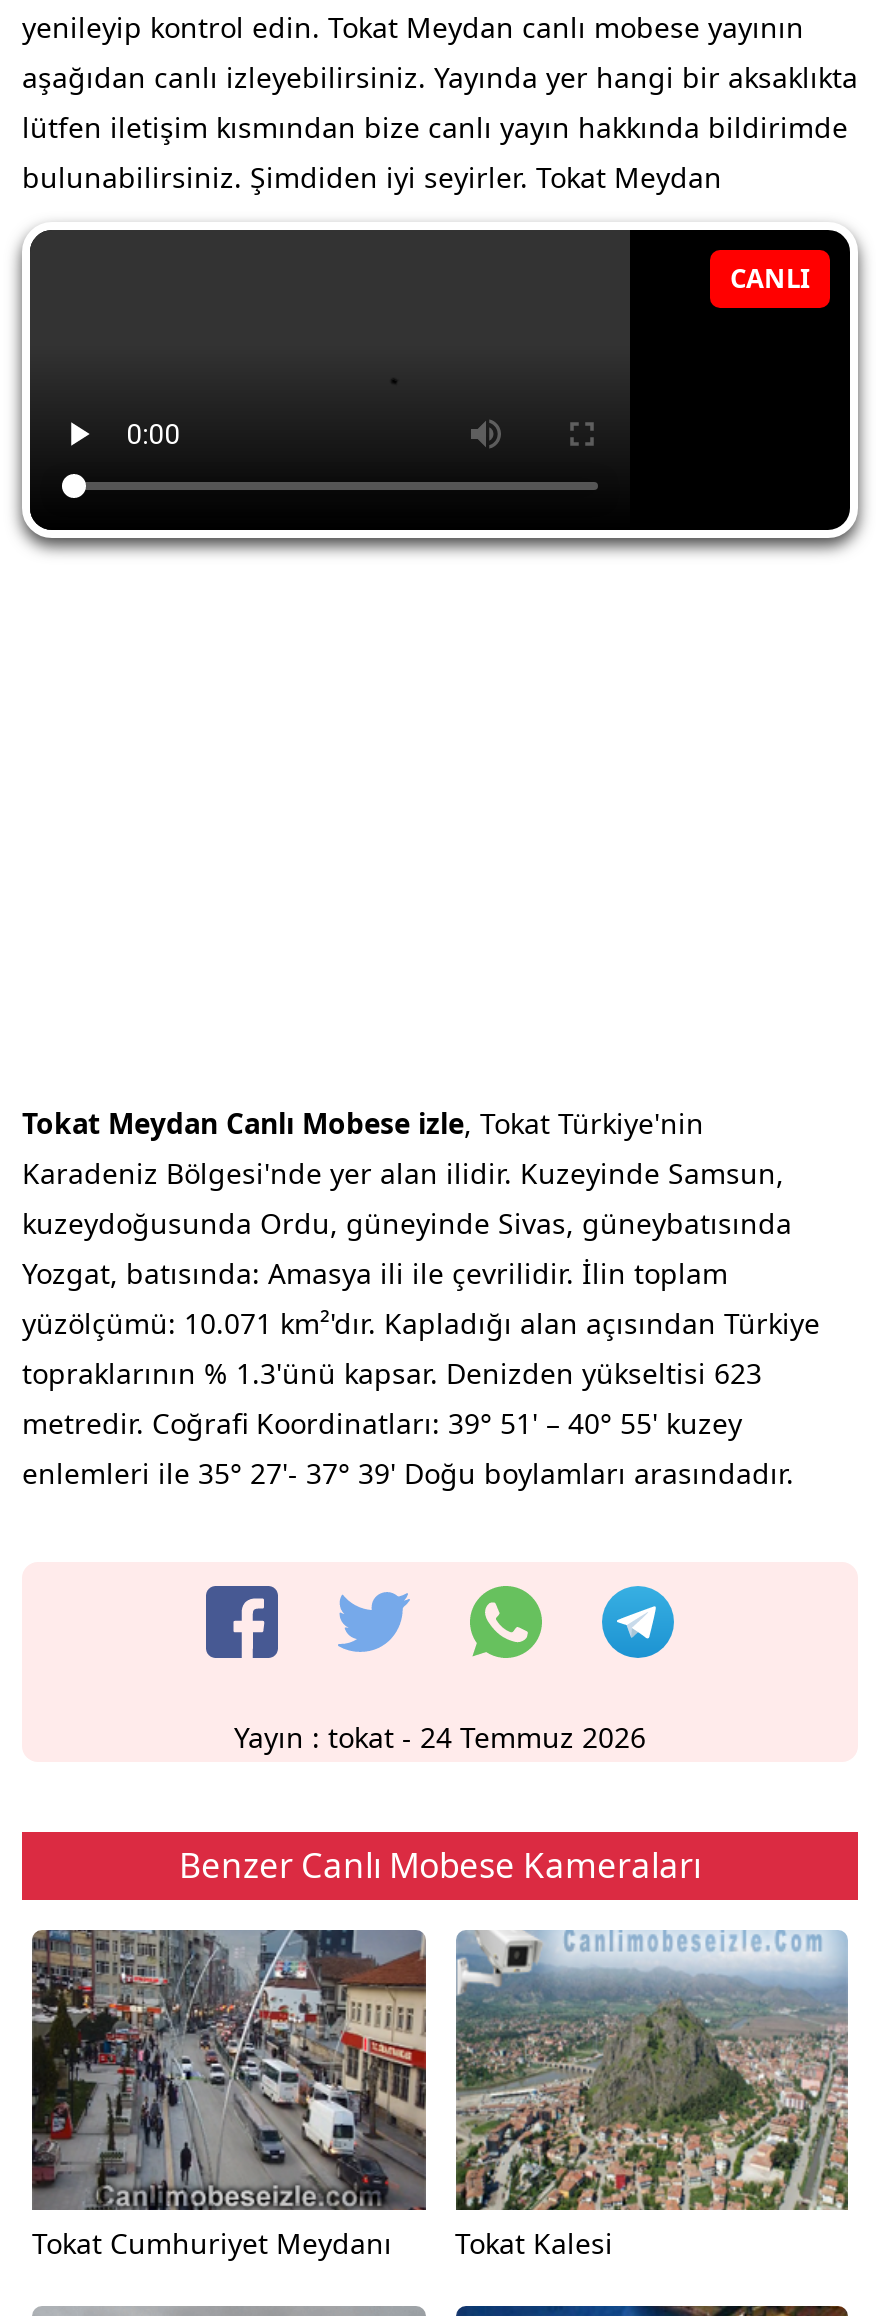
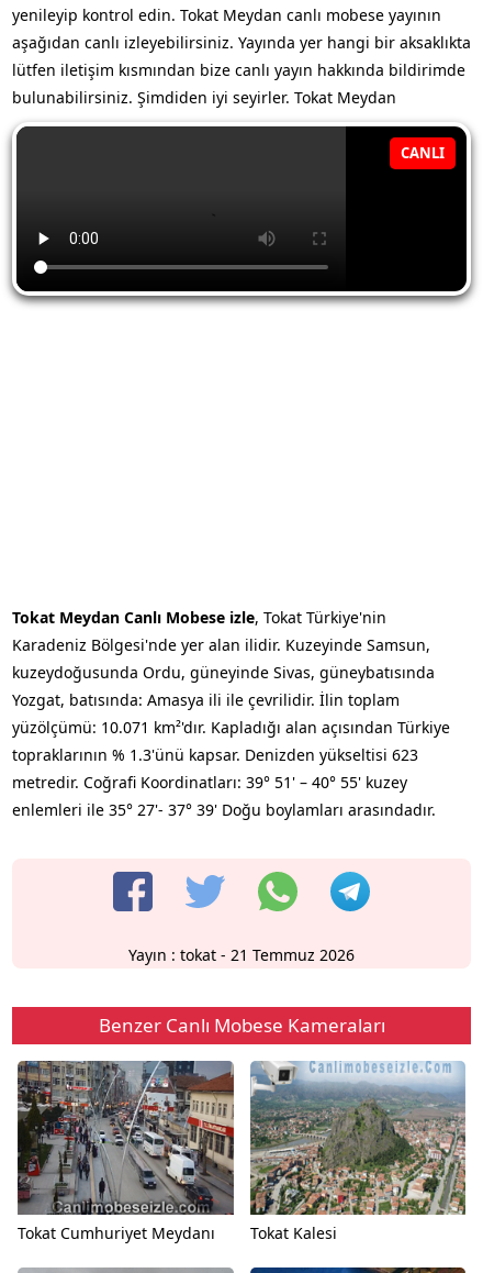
[234,1718,646,1756] Yayın : tokat - 24 Temmuz 2026 -> [128,944,355,965] Yayın : tokat - 21 Temmuz 2026

